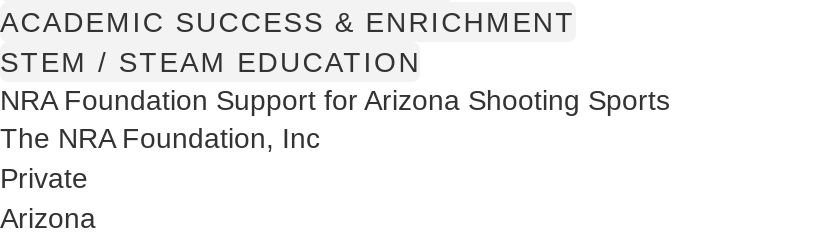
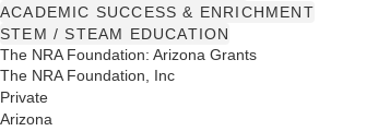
[0,84,670,116] NRA Foundation Support for Arizona Shooting Sports -> [0,46,257,63] The NRA Foundation: Arizona Grants

